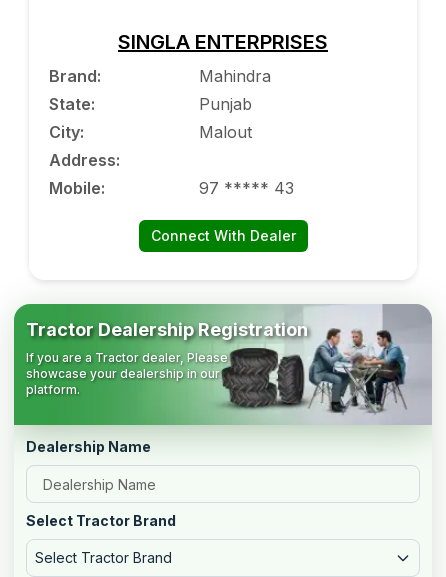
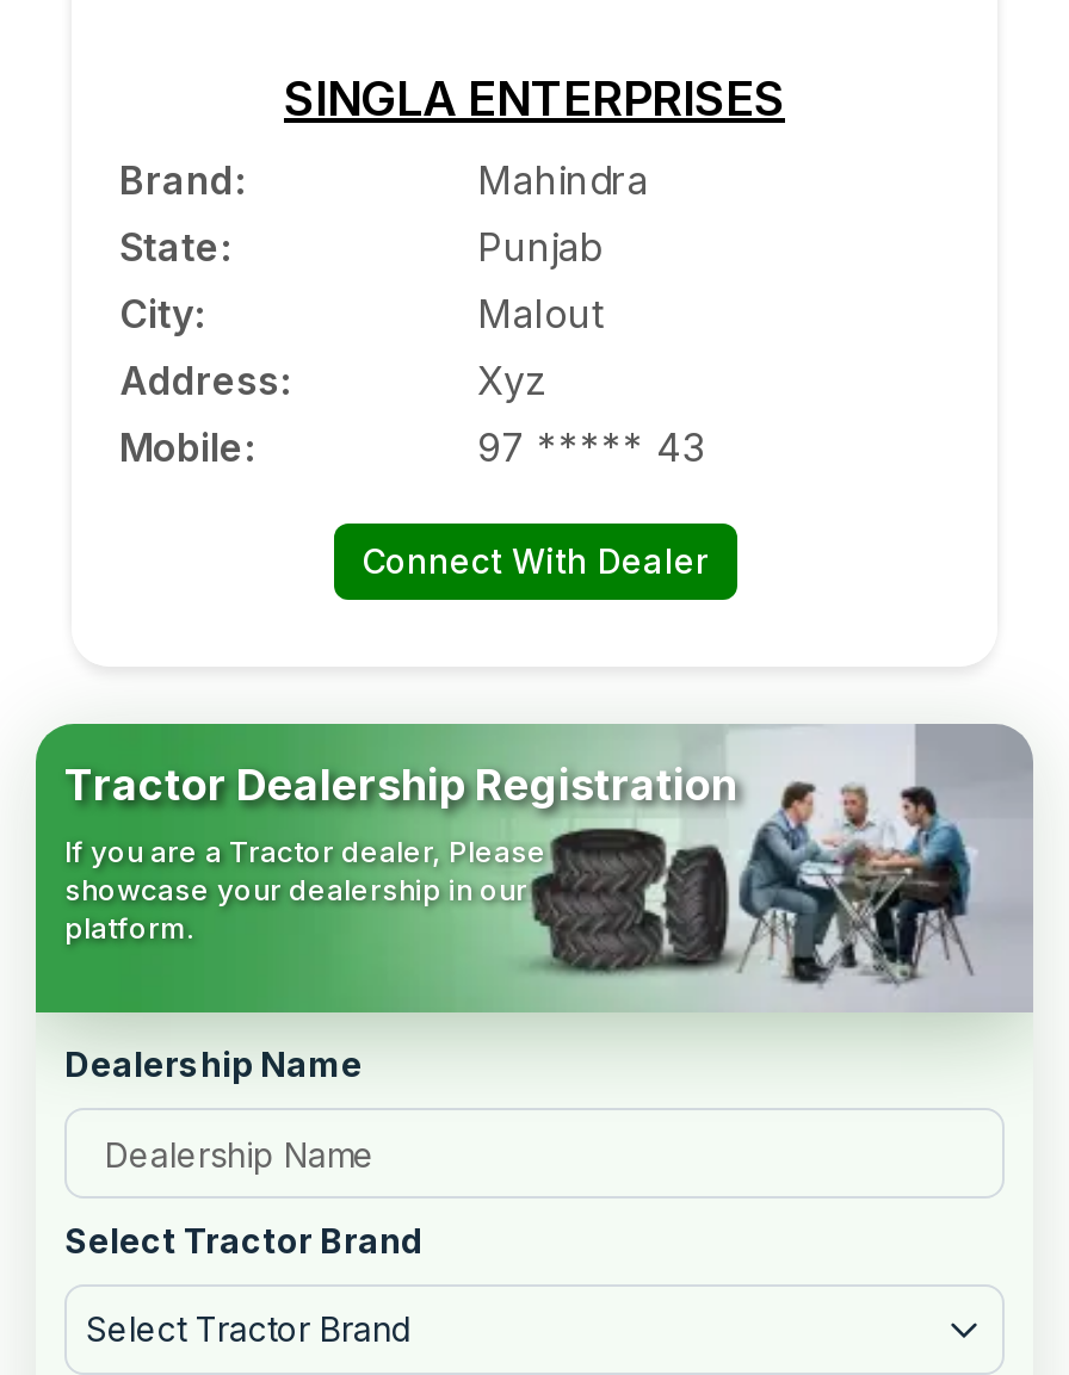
none -> [477,357,546,404] Xyz

